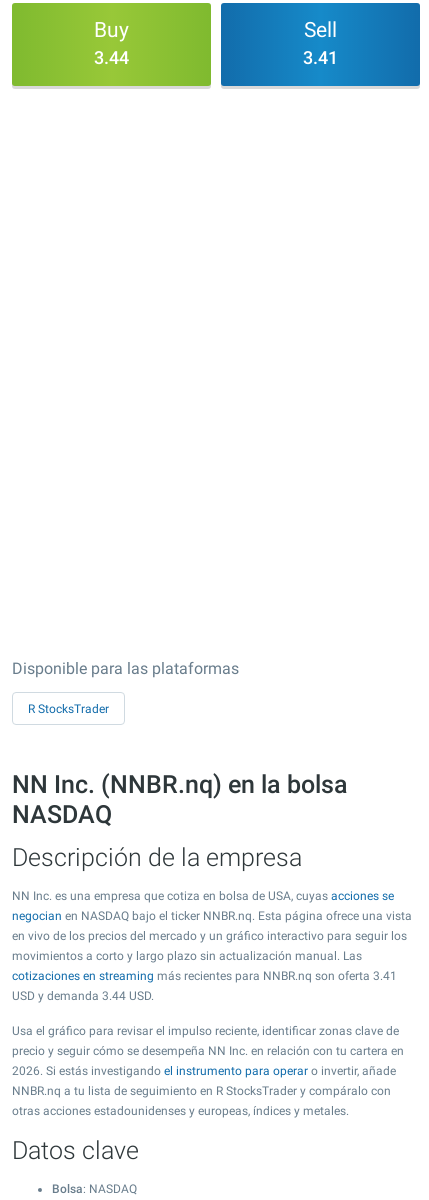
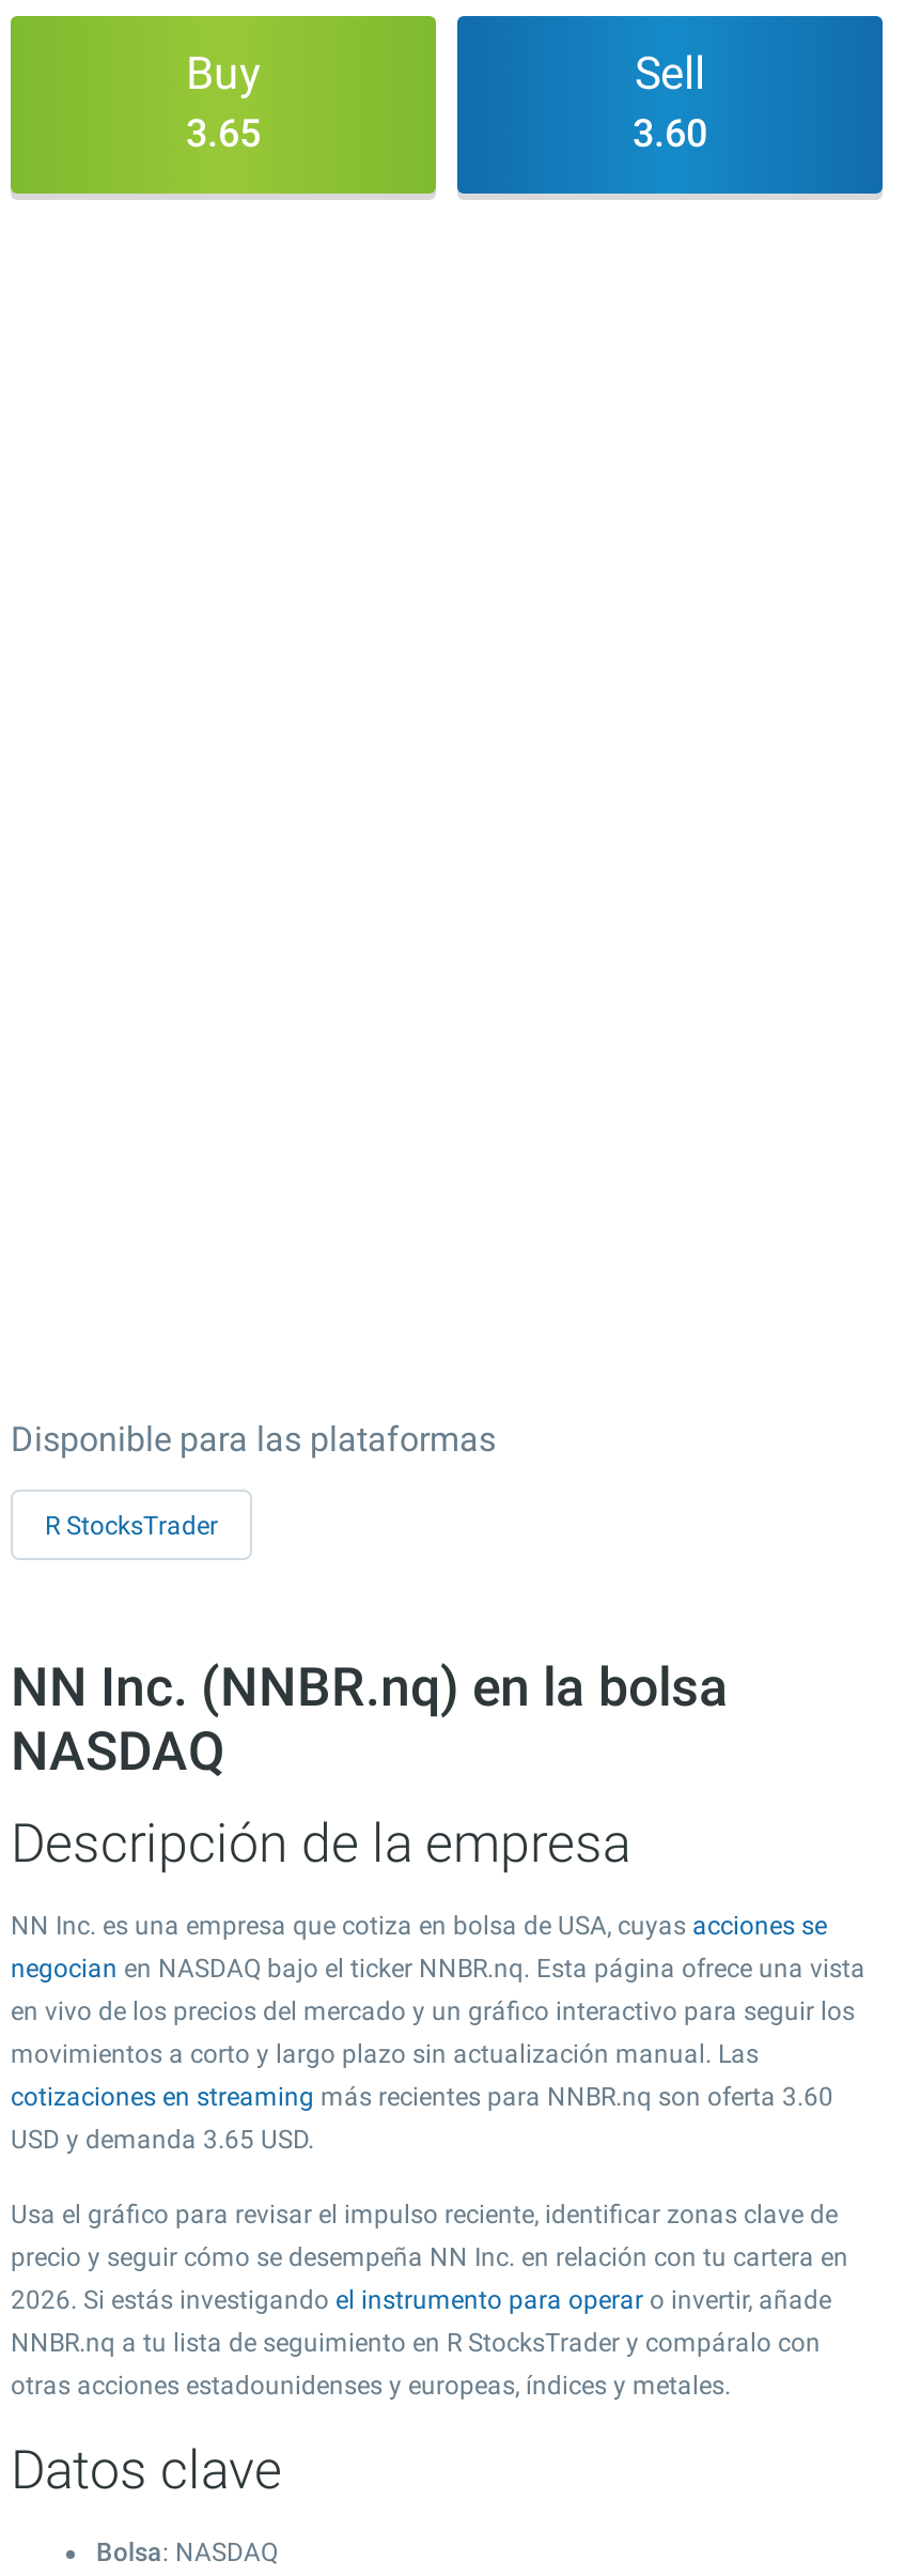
[94,47,129,68] 3.44 -> [186,110,261,155] 3.65
[303,47,338,68] 3.41 -> [633,110,707,155] 3.60
[12,969,397,983] cotizaciones en streaming más recientes para NNBR.nq son oferta 3.41 -> [11,2082,833,2112] cotizaciones en streaming más recientes para NNBR.nq son oferta 3.60
[12,989,154,1003] USD y demanda 3.44 USD. -> [11,2125,314,2155] USD y demanda 3.65 USD.

